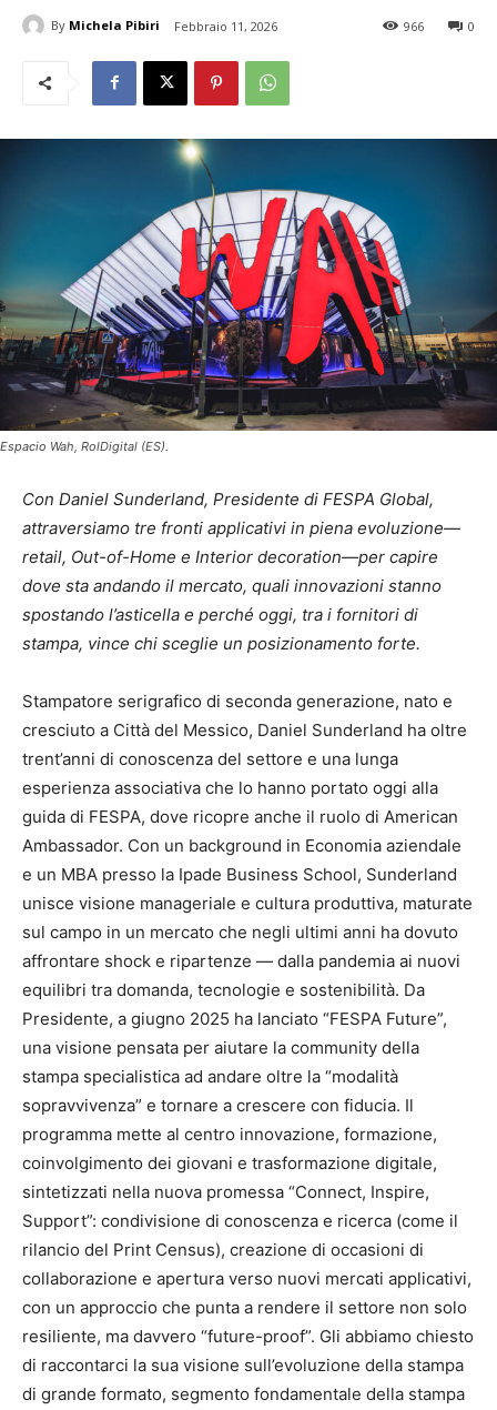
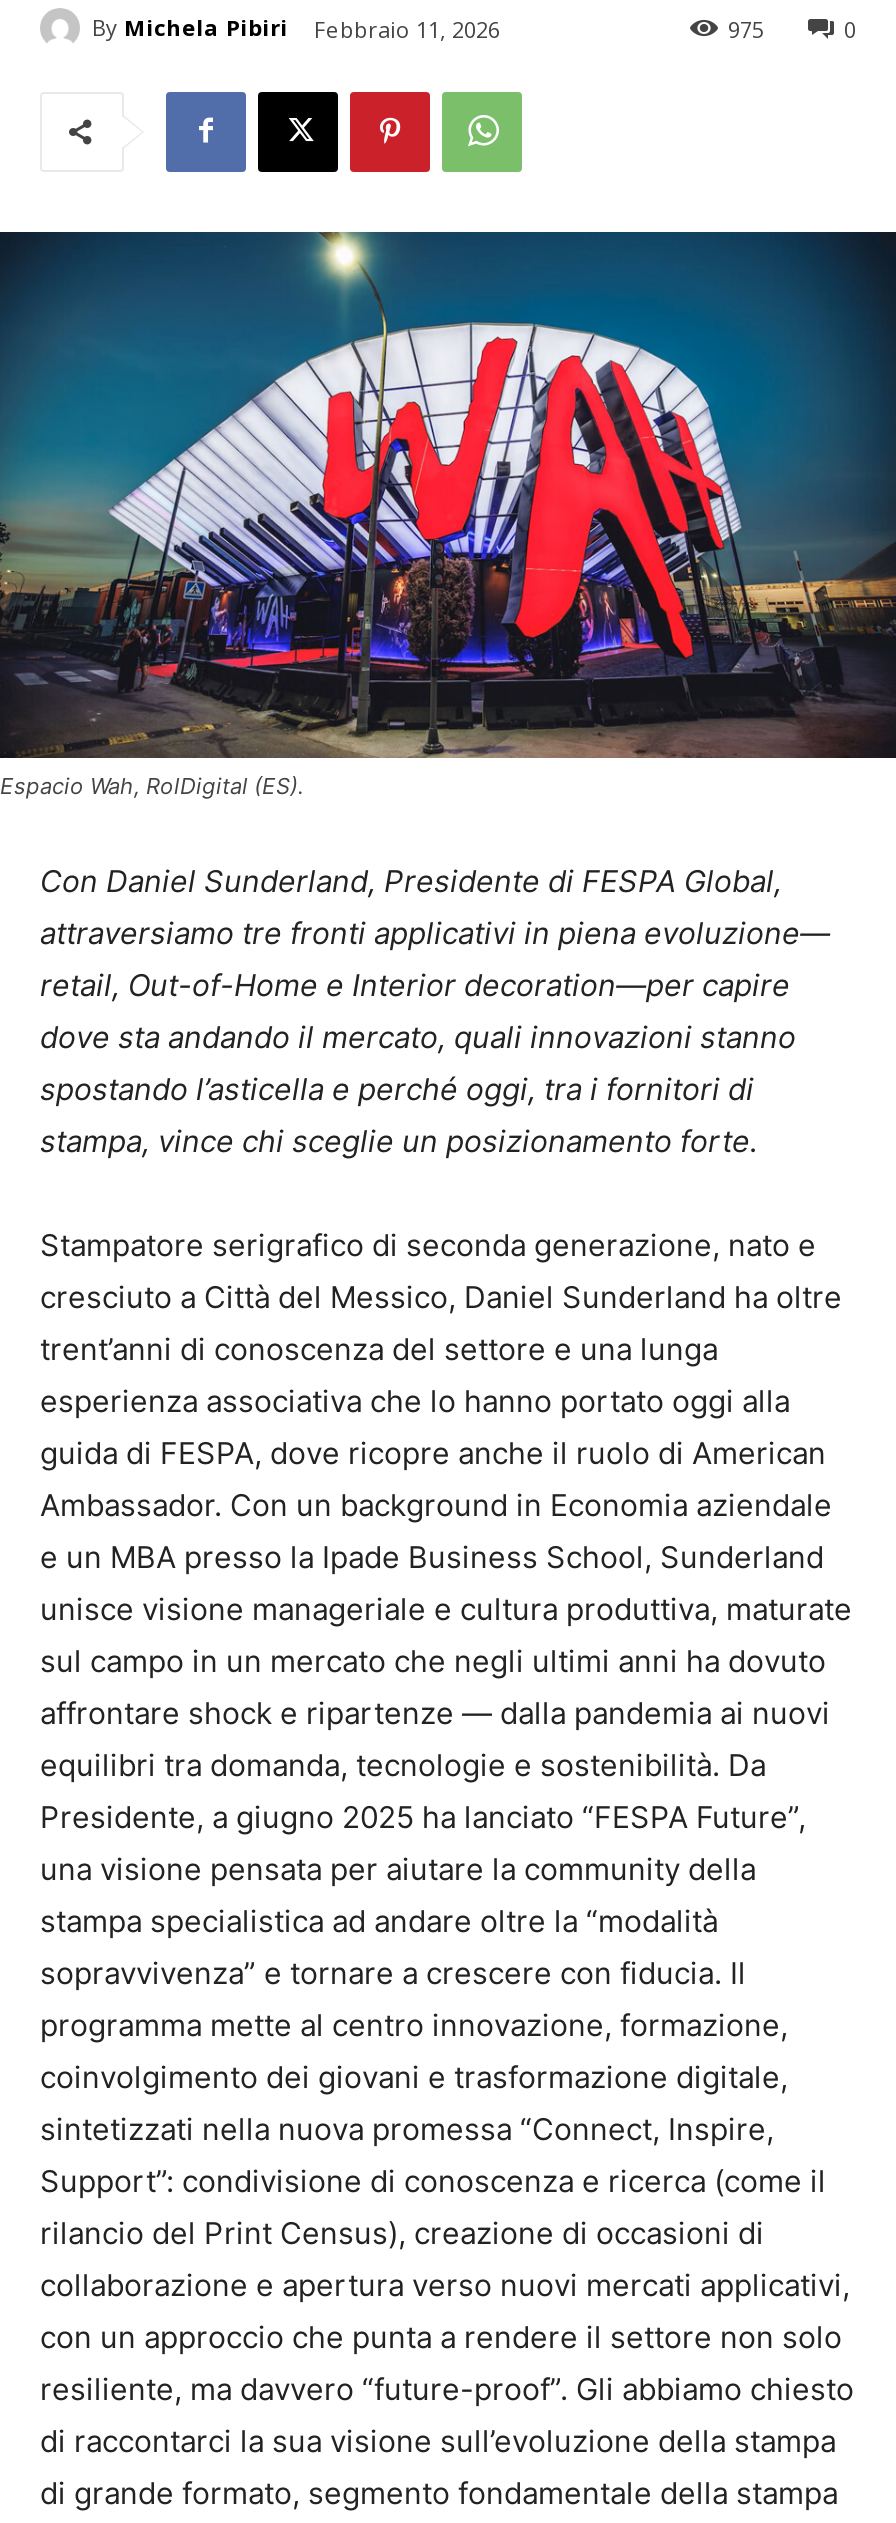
[404,18,424,34] 966 -> [728,14,764,44] 975

